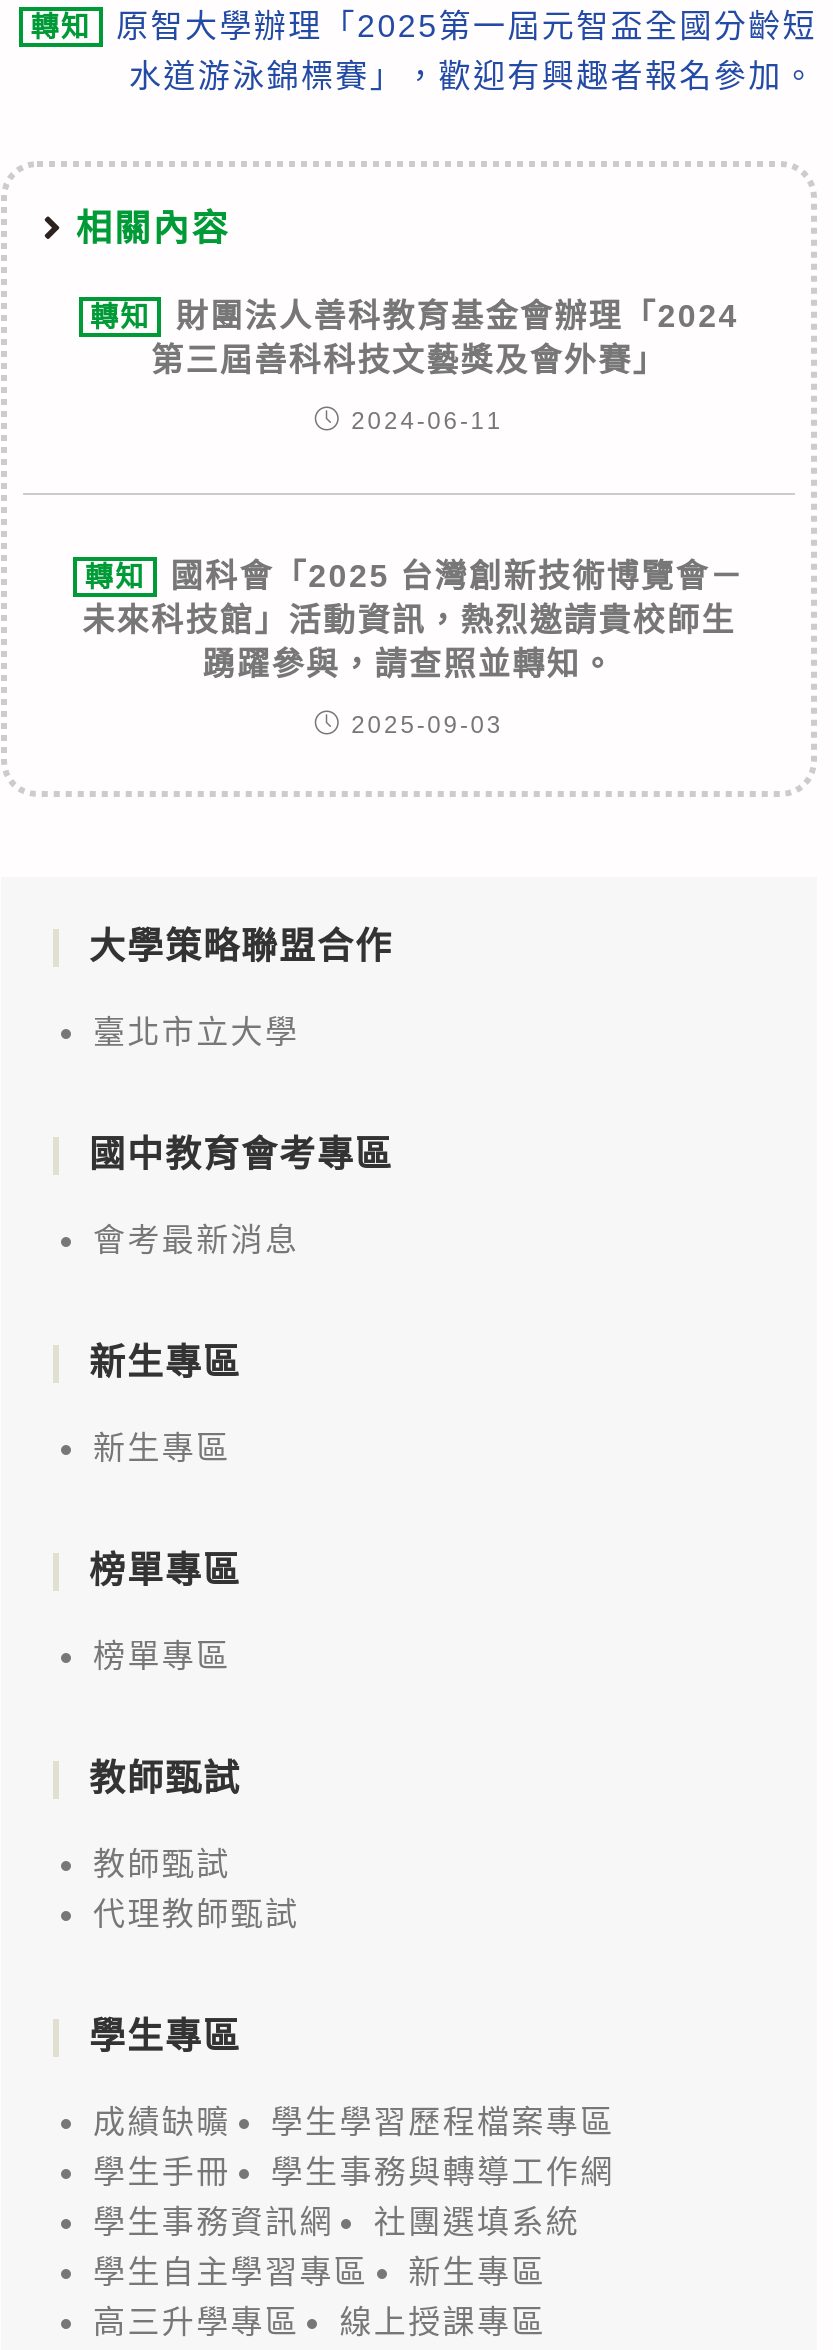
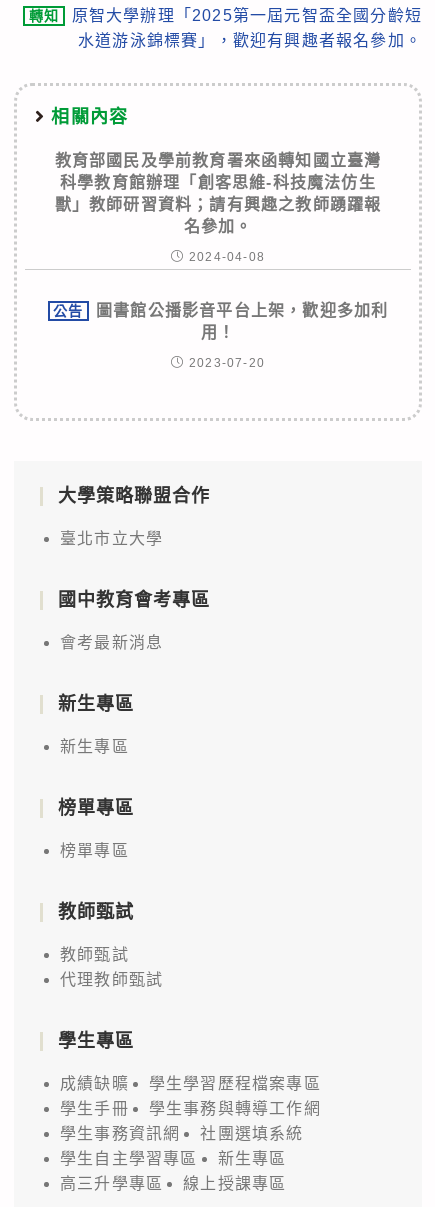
[90,299,739,377] 轉知 | 財團法人善科教育基金會辦理「2024 | 第三屆善科科技文藝獎及會外賽」 -> [55,152,381,235] 教育部國民及學前教育署來函轉知國立臺灣 | 科學教育館辦理「創客思維-科技魔法仿生 | 獸」教師研習資料；請有興趣之教師踴躍報 | 名參加。
[351,407,503,435] 2024-06-11 -> [189,250,265,264] 2024-04-08
[82,559,744,681] 轉知 | 國科會「2025 台灣創新技術博覽會－ | 未來科技館」活動資訊，熱烈邀請貴校師生 | 踴躍參與，請查照並轉知。 -> [53,302,388,341] 公告 | 圖書館公播影音平台上架，歡迎多加利 | 用！
[351,711,503,739] 2025-09-03 -> [189,356,265,370] 2023-07-20

